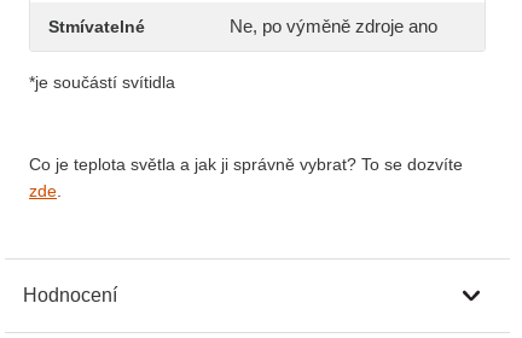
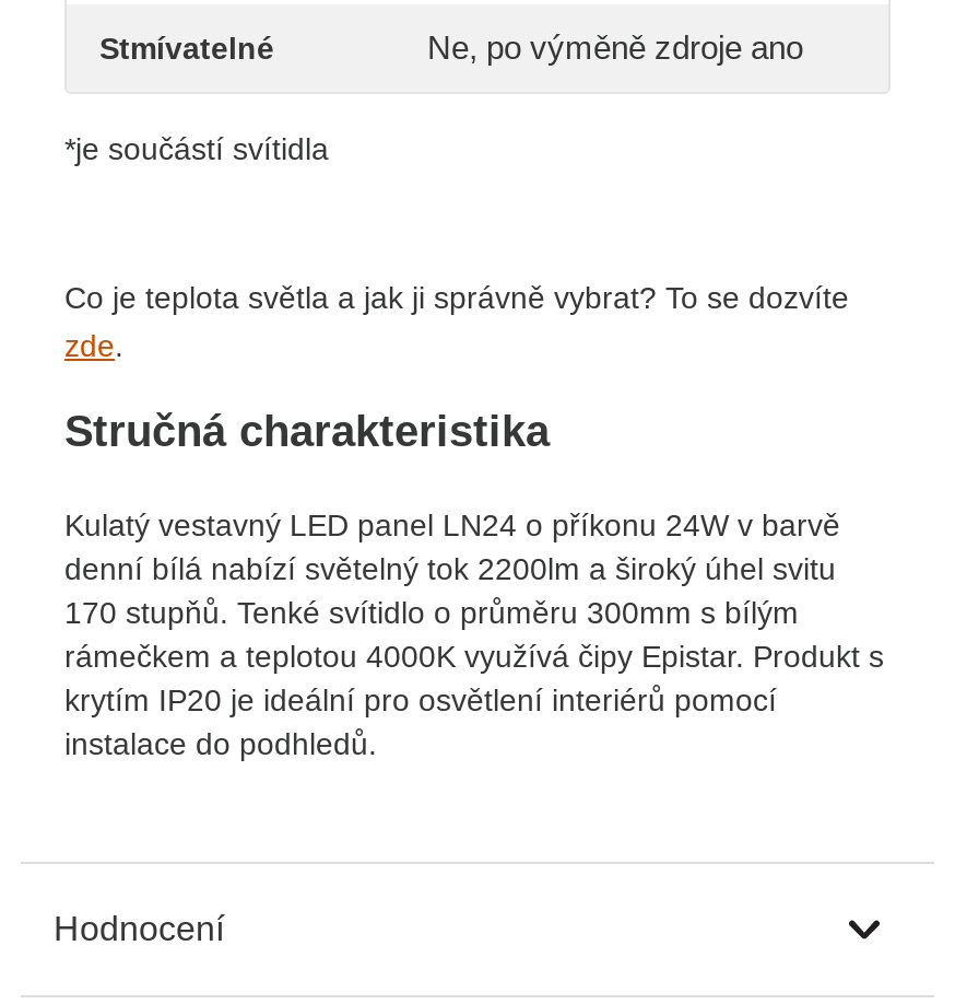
none -> [64,407,884,761] Stručná charakteristika | Kulatý vestavný LED panel LN24 o příkonu 24W v barvě | denní bílá nabízí světelný tok 2200lm a široký úhel svitu | 170 stupňů. Tenké svítidlo o průměru 300mm s bílým | rámečkem a teplotou 4000K využívá čipy Epistar. Produkt s | krytím IP20 je ideální pro osvětlení interiérů pomocí | instalace do podhledů.

